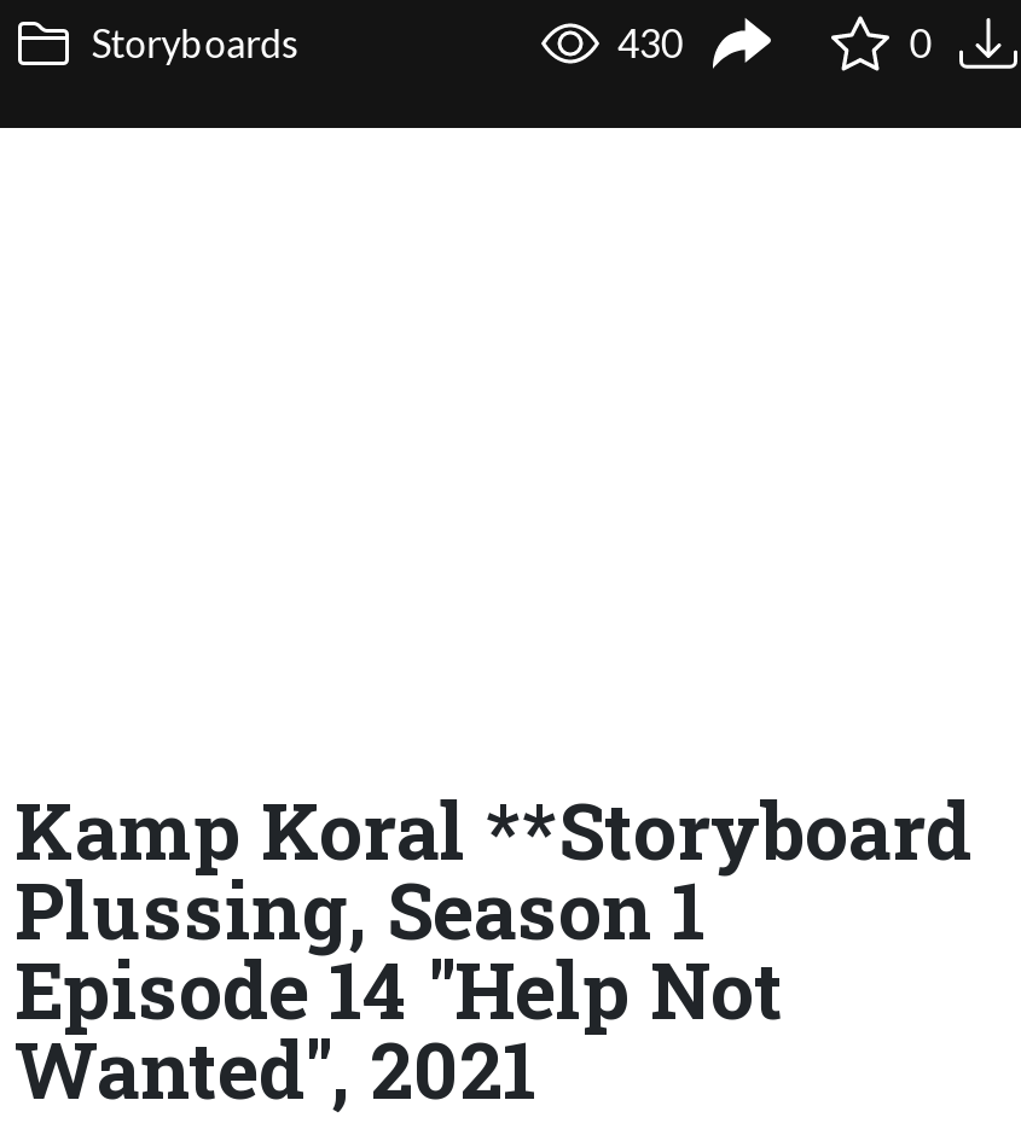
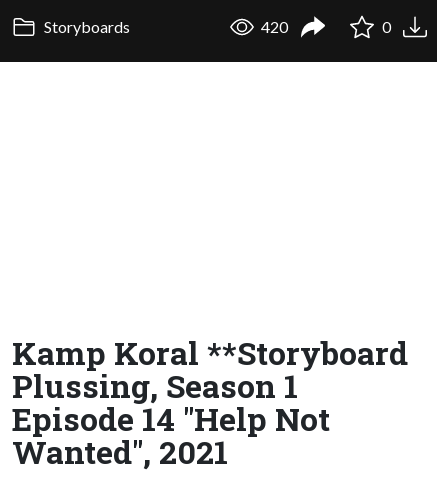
[610,20,682,66] 430 -> [258,17,288,36] 420

